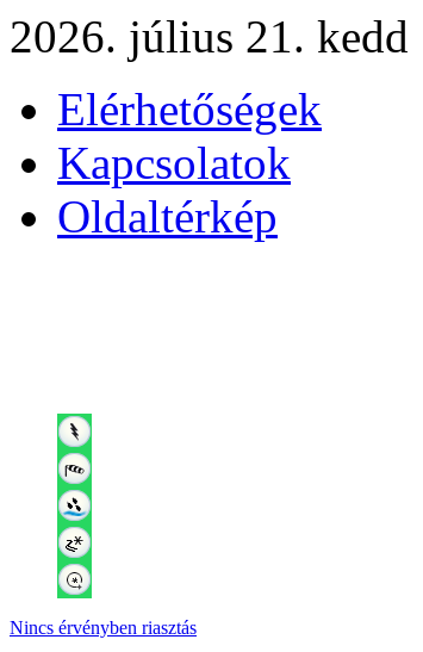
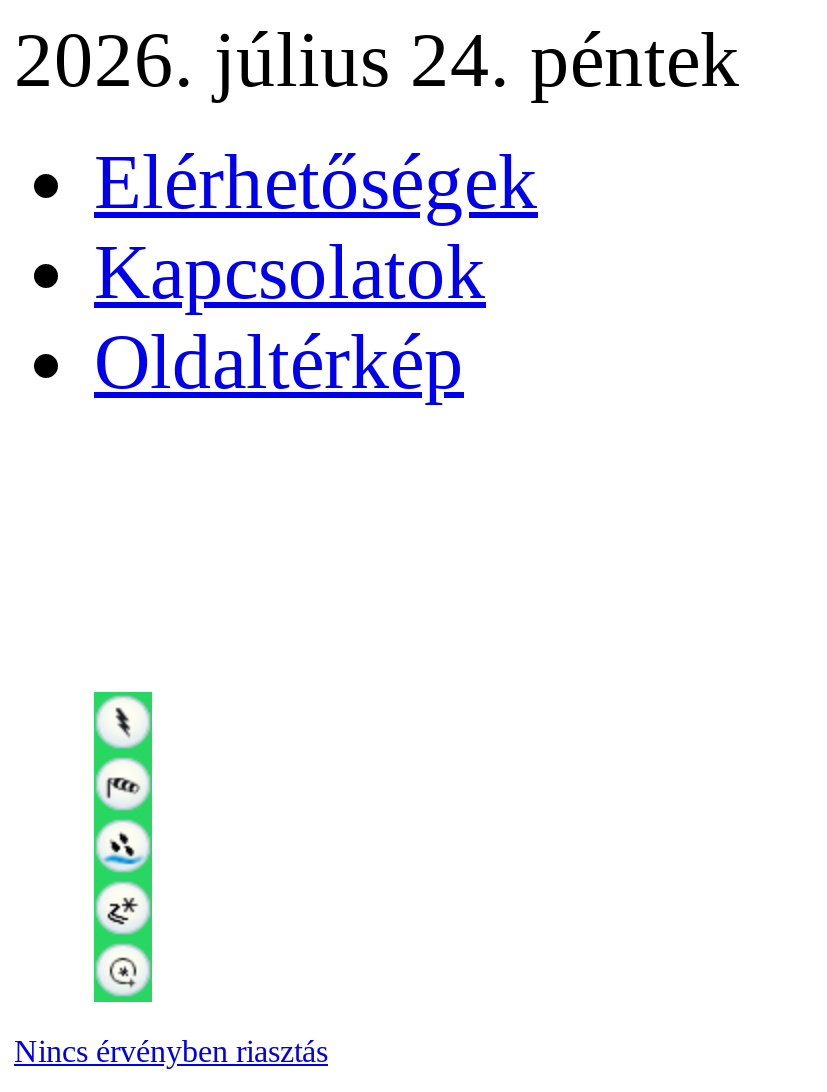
[10,11,409,62] 2026. július 21. kedd -> [14,16,740,102] 2026. július 24. péntek

